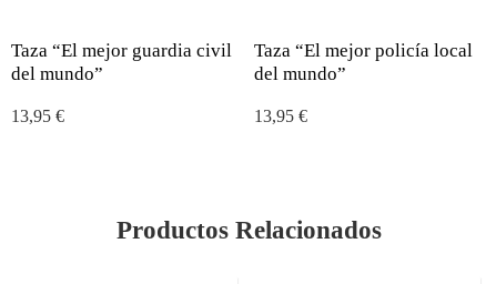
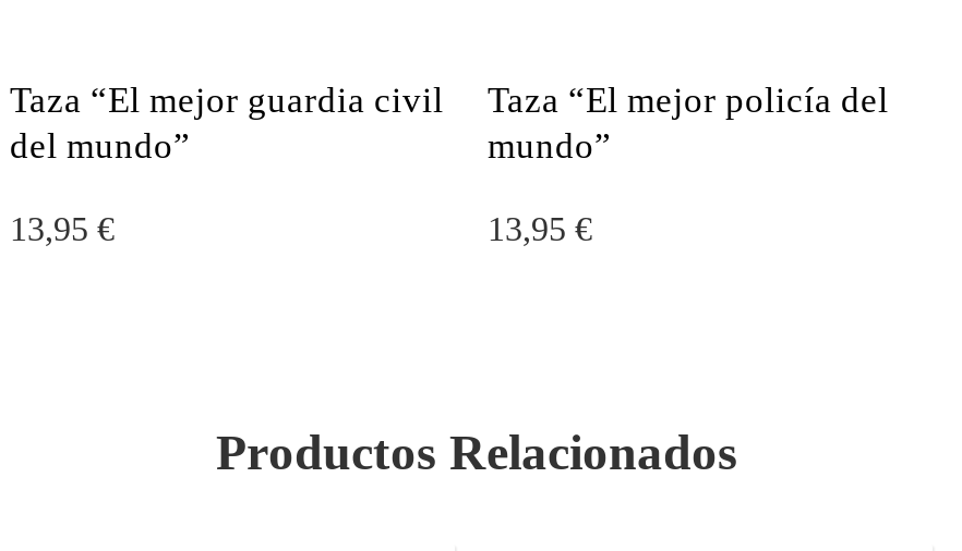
[254,40,473,84] Taza “El mejor policía local | del mundo” -> [488,79,889,167] Taza “El mejor policía del | mundo”

